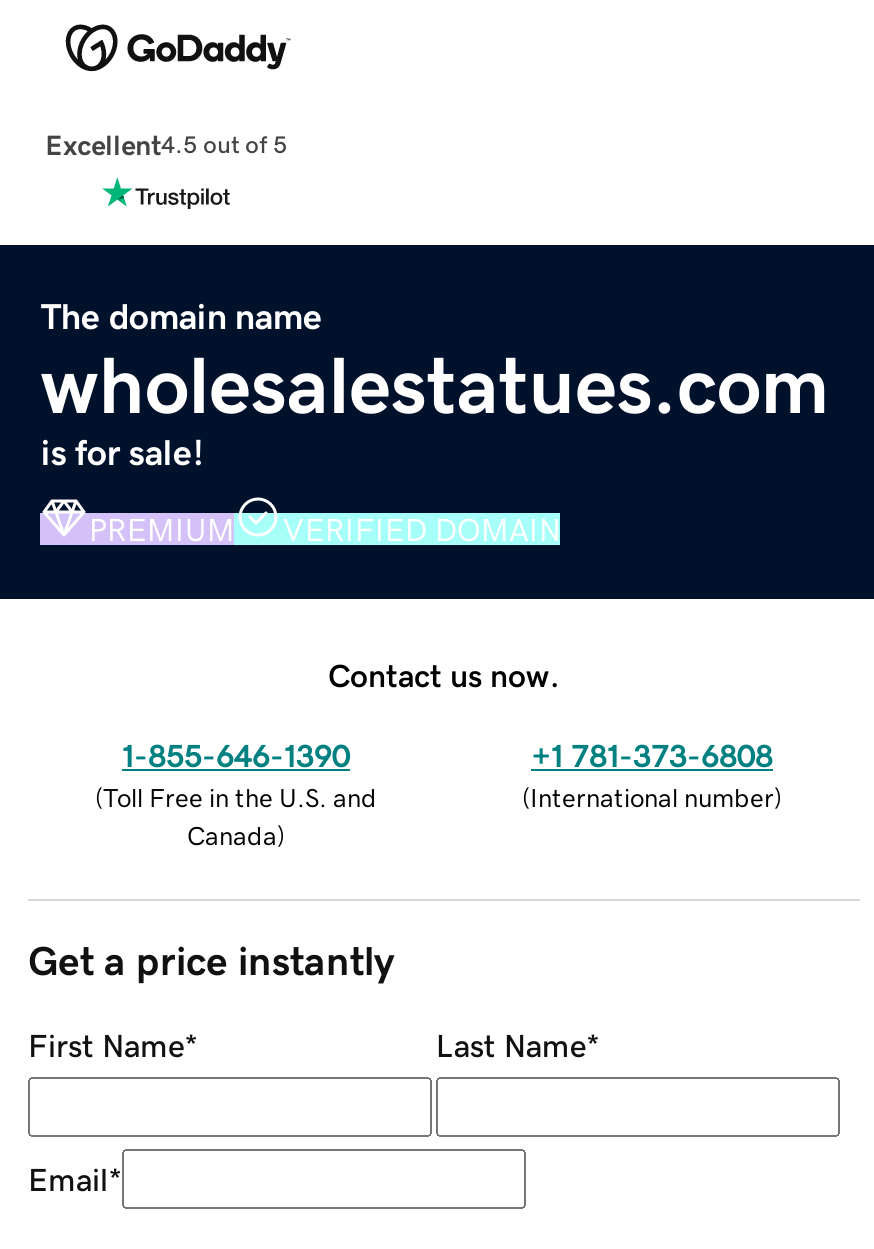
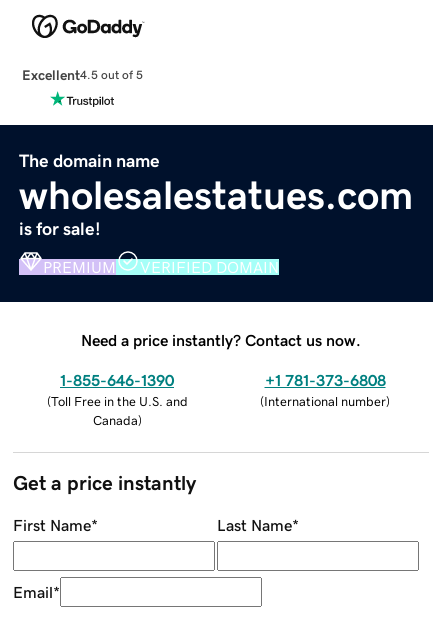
[328,658,560,690] Contact us now. -> [81,332,361,348] Need a price instantly? Contact us now.

